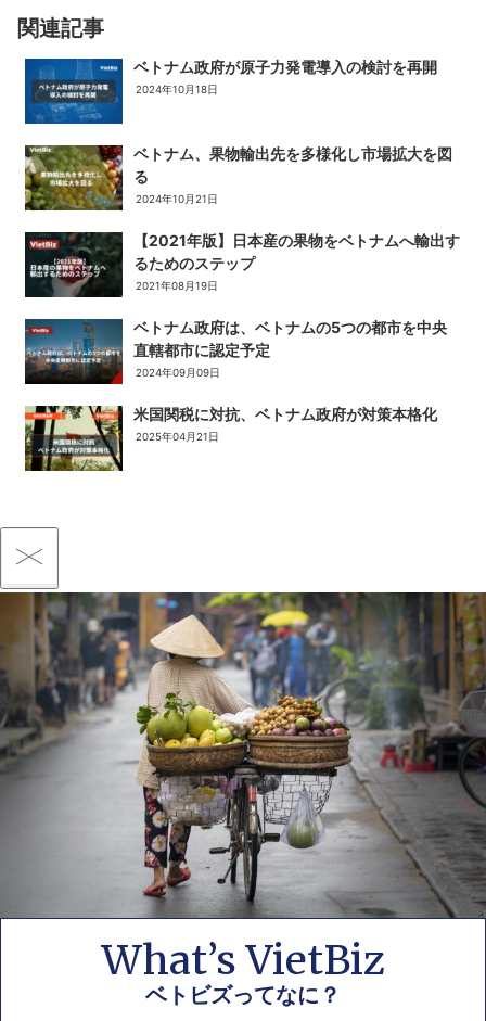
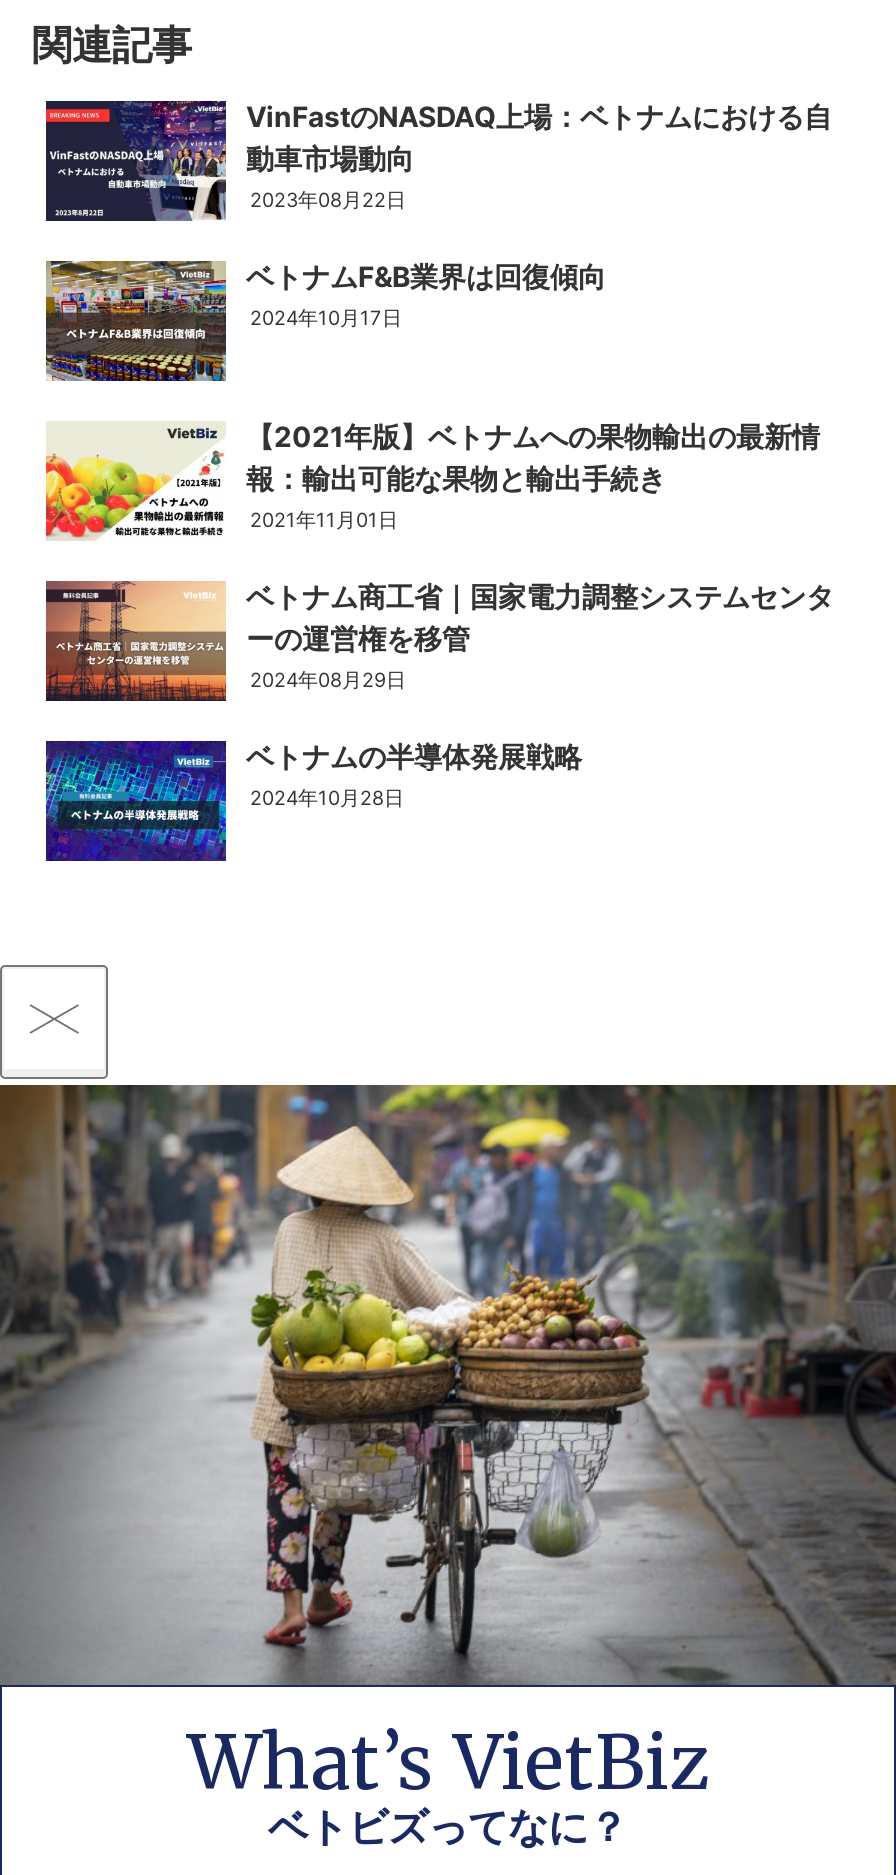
[24,57,437,125] [image] | ベトナム政府が原子力発電導入の検討を再開 | 2024年10月18日 -> [44,99,832,223] [image] | VinFastのNASDAQ上場：ベトナムにおける自 | 動車市場動向 | 2023年08月22日
[24,144,452,212] [image] | ベトナム、果物輸出先を多様化し市場拡大を図 | る | 2024年10月21日 -> [44,259,612,383] [image] | ベトナムF&B業界は回復傾向 | 2024年10月17日
[24,231,460,298] [image] | 【2021年版】日本産の果物をベトナムへ輸出す | るためのステップ | 2021年08月19日 -> [44,419,820,541] [image] | 【2021年版】ベトナムへの果物輸出の最新情 | 報：輸出可能な果物と輸出手続き | 2021年11月01日
[24,318,447,385] [image] | ベトナム政府は、ベトナムの5つの都市を中央 | 直轄都市に認定予定 | 2024年09月09日 -> [44,579,834,703] [image] | ベトナム商工省｜国家電力調整システムセンタ | ーの運営権を移管 | 2024年08月29日
[24,404,440,472] [image] | 米国関税に対抗、ベトナム政府が対策本格化 | 2025年04月21日 -> [44,739,588,863] [image] | ベトナムの半導体発展戦略 | 2024年10月28日

